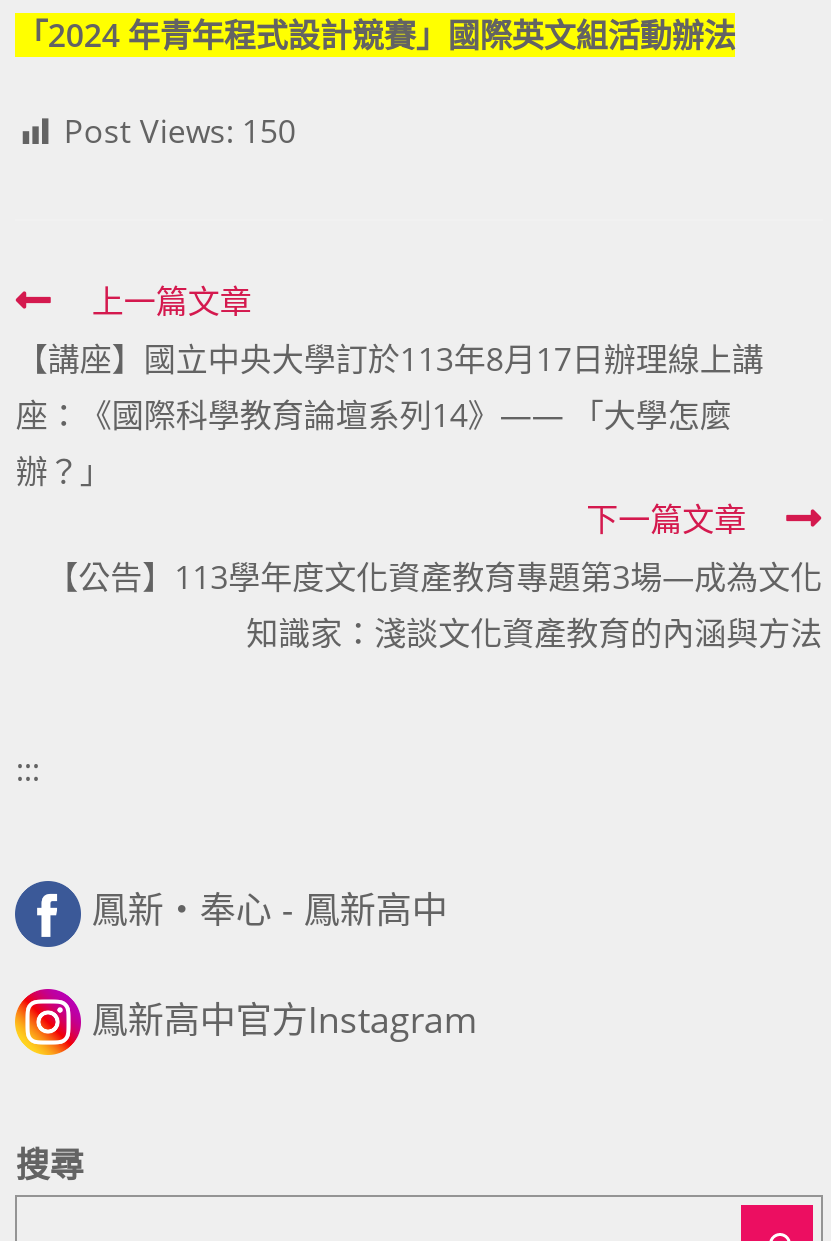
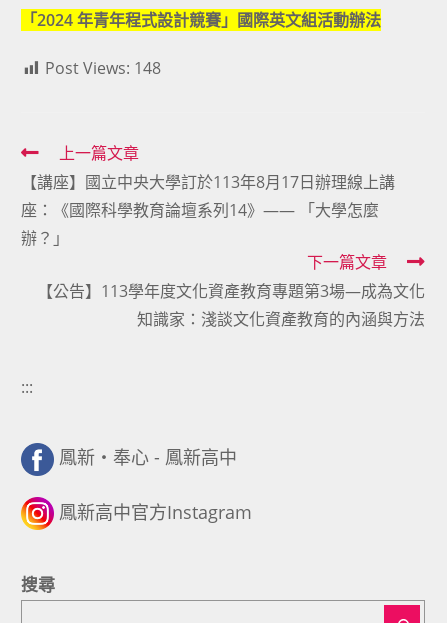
[64,109,296,153] Post Views: 150 -> [45,57,161,79] Post Views: 148

